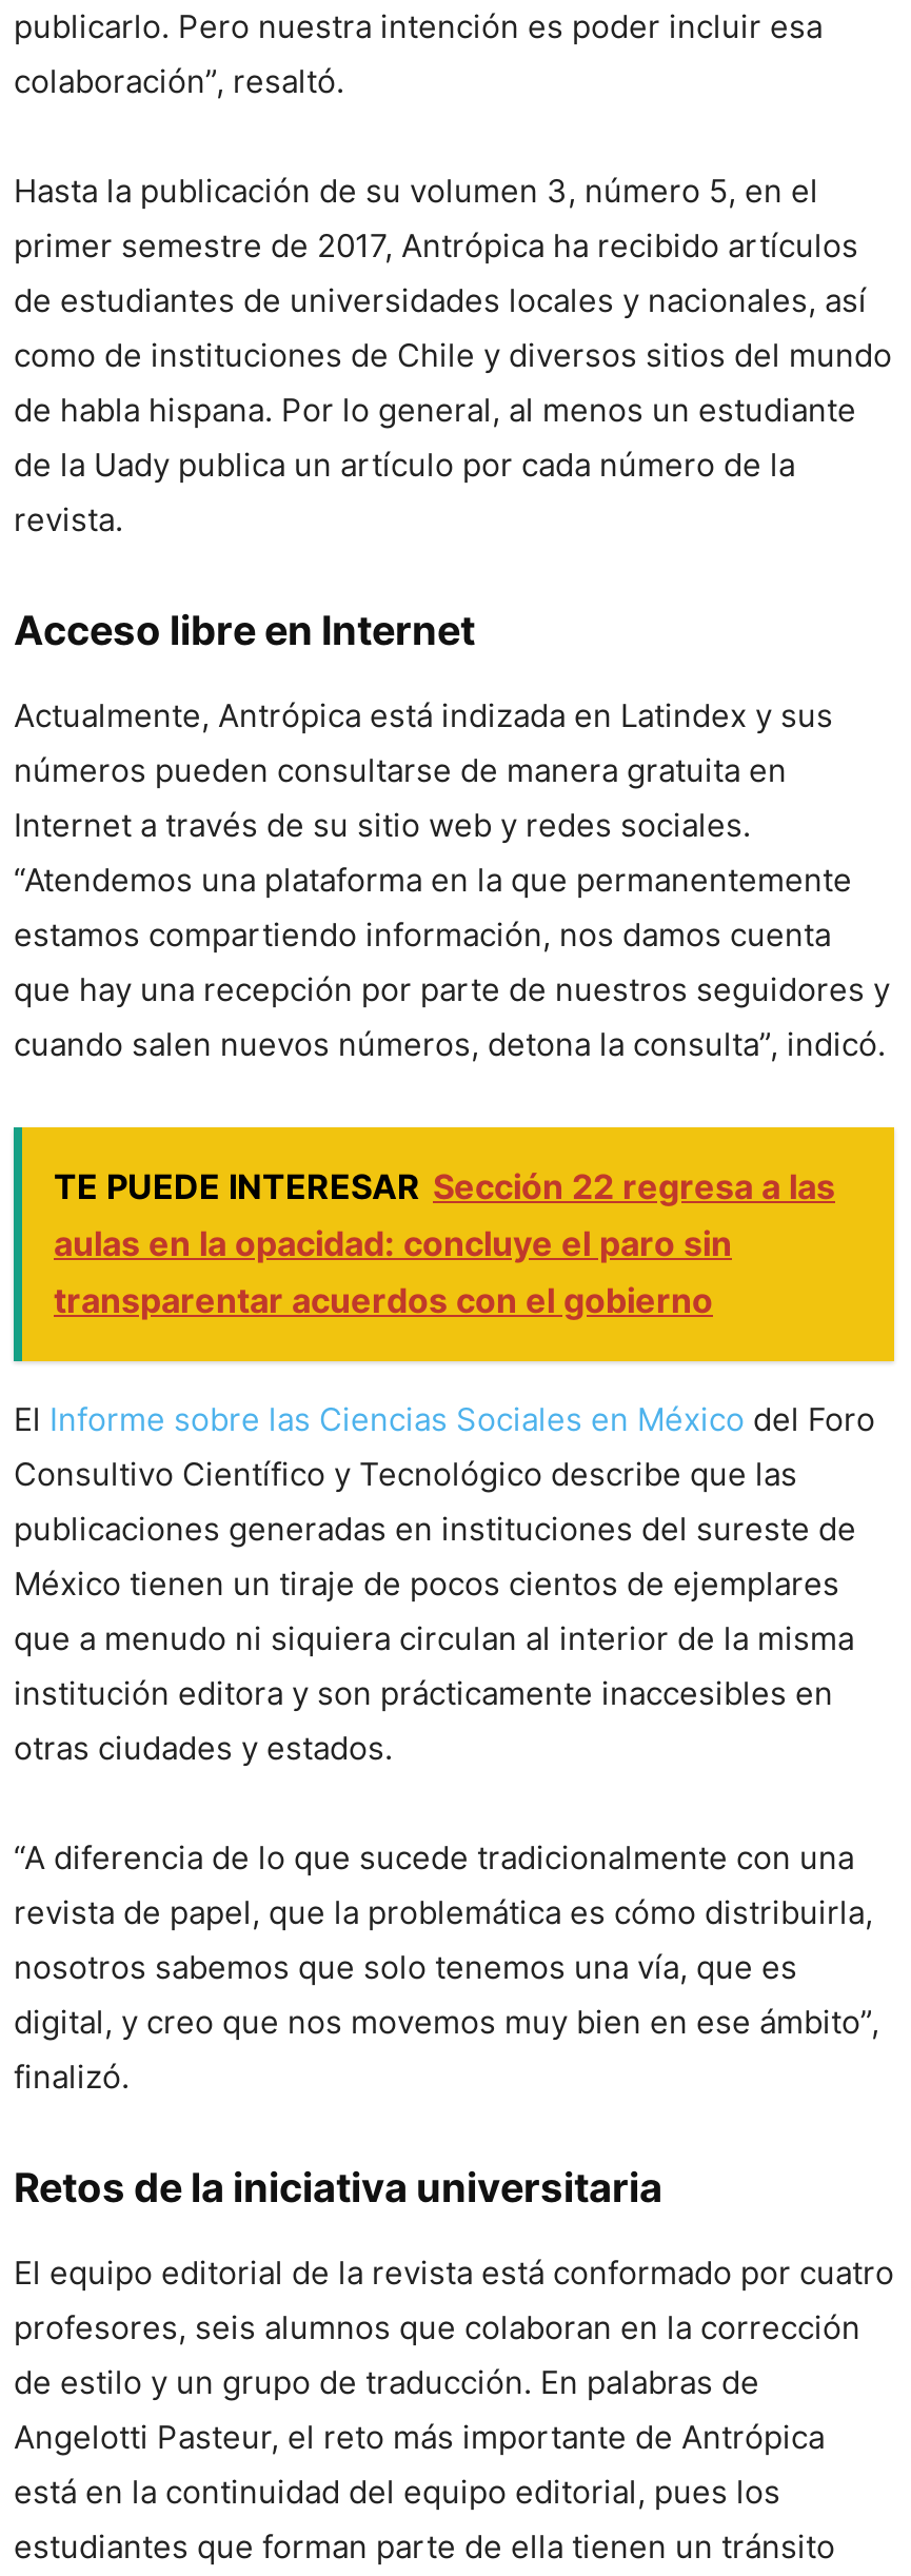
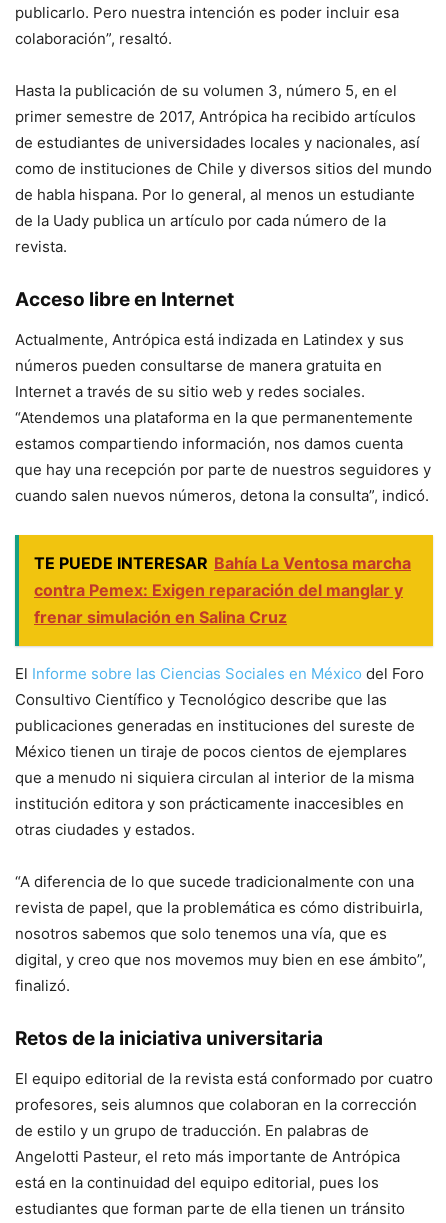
[54,1166,835,1322] TE PUEDE INTERESAR Sección 22 regresa a las | aulas en la opacidad: concluye el paro sin | transparentar acuerdos con el gobierno -> [34,553,411,627] TE PUEDE INTERESAR Bahía La Ventosa marcha | contra Pemex: Exigen reparación del manglar y | frenar simulación en Salina Cruz

